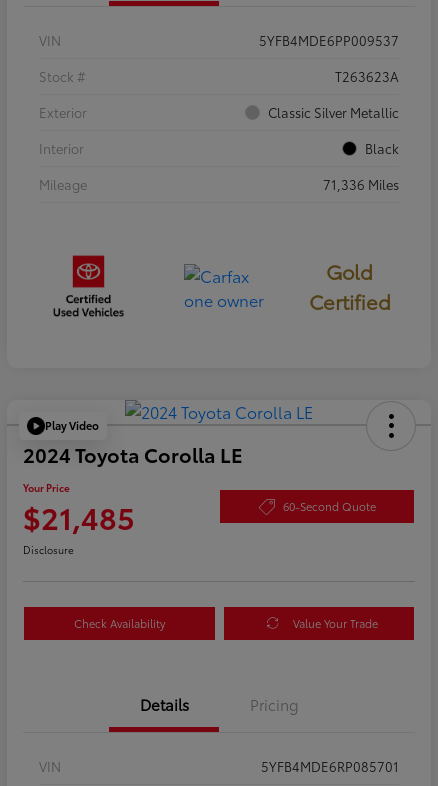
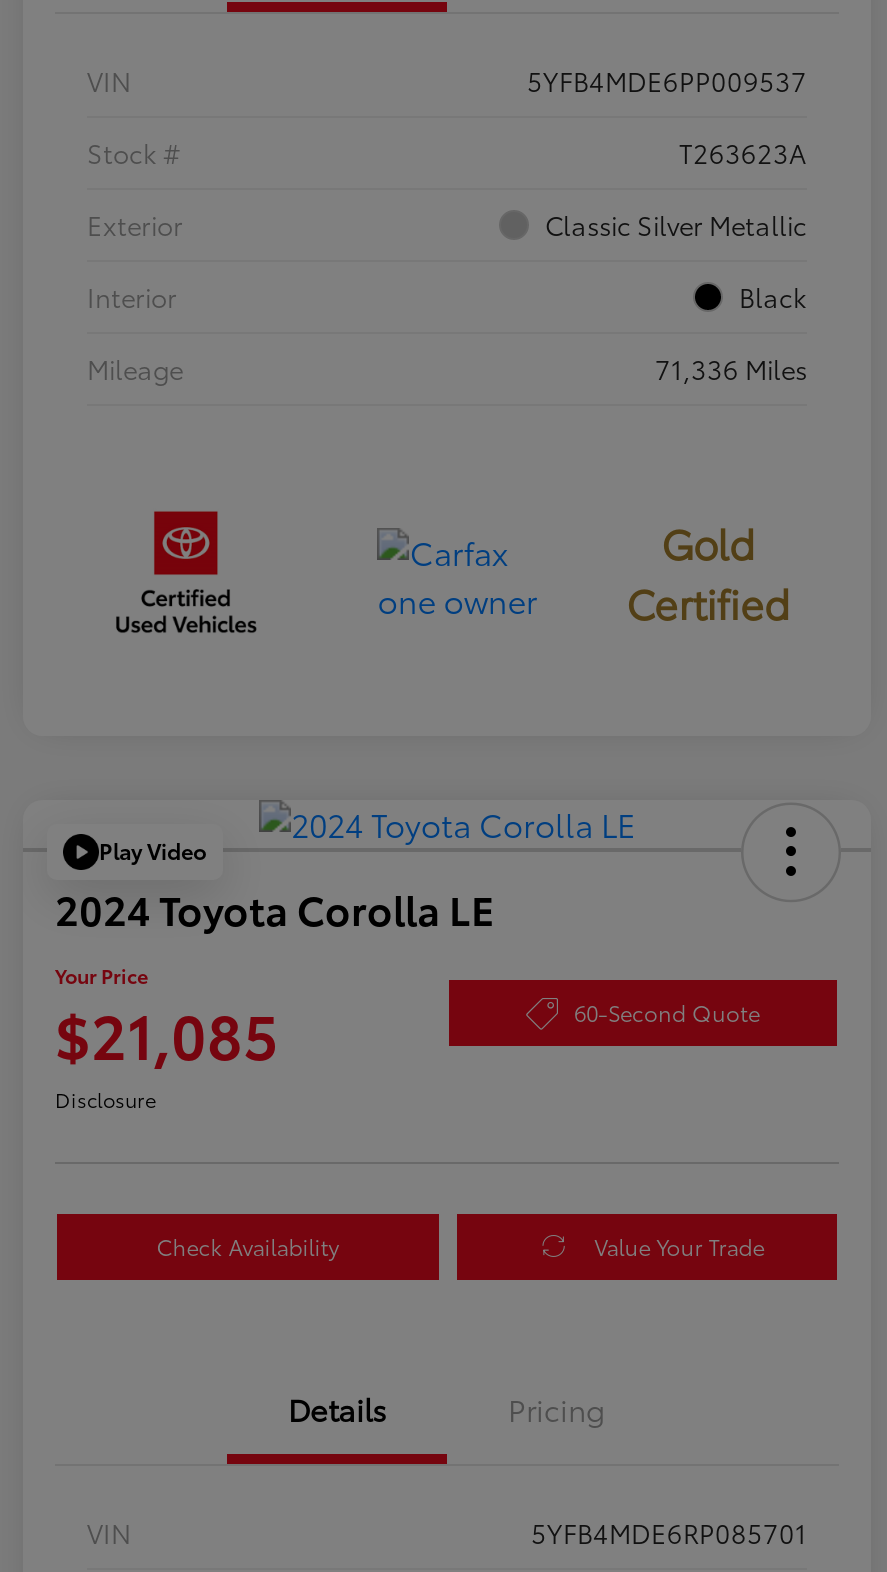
[23,495,135,538] $21,485 -> [55,989,279,1075] $21,085

